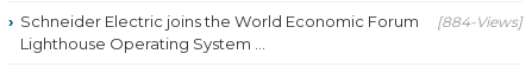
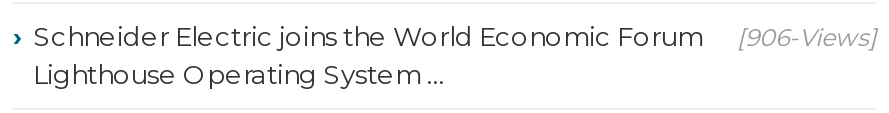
[20,12,522,31] Schneider Electric joins the World Economic Forum [884-Views] -> [33,20,877,52] Schneider Electric joins the World Economic Forum [906-Views]

